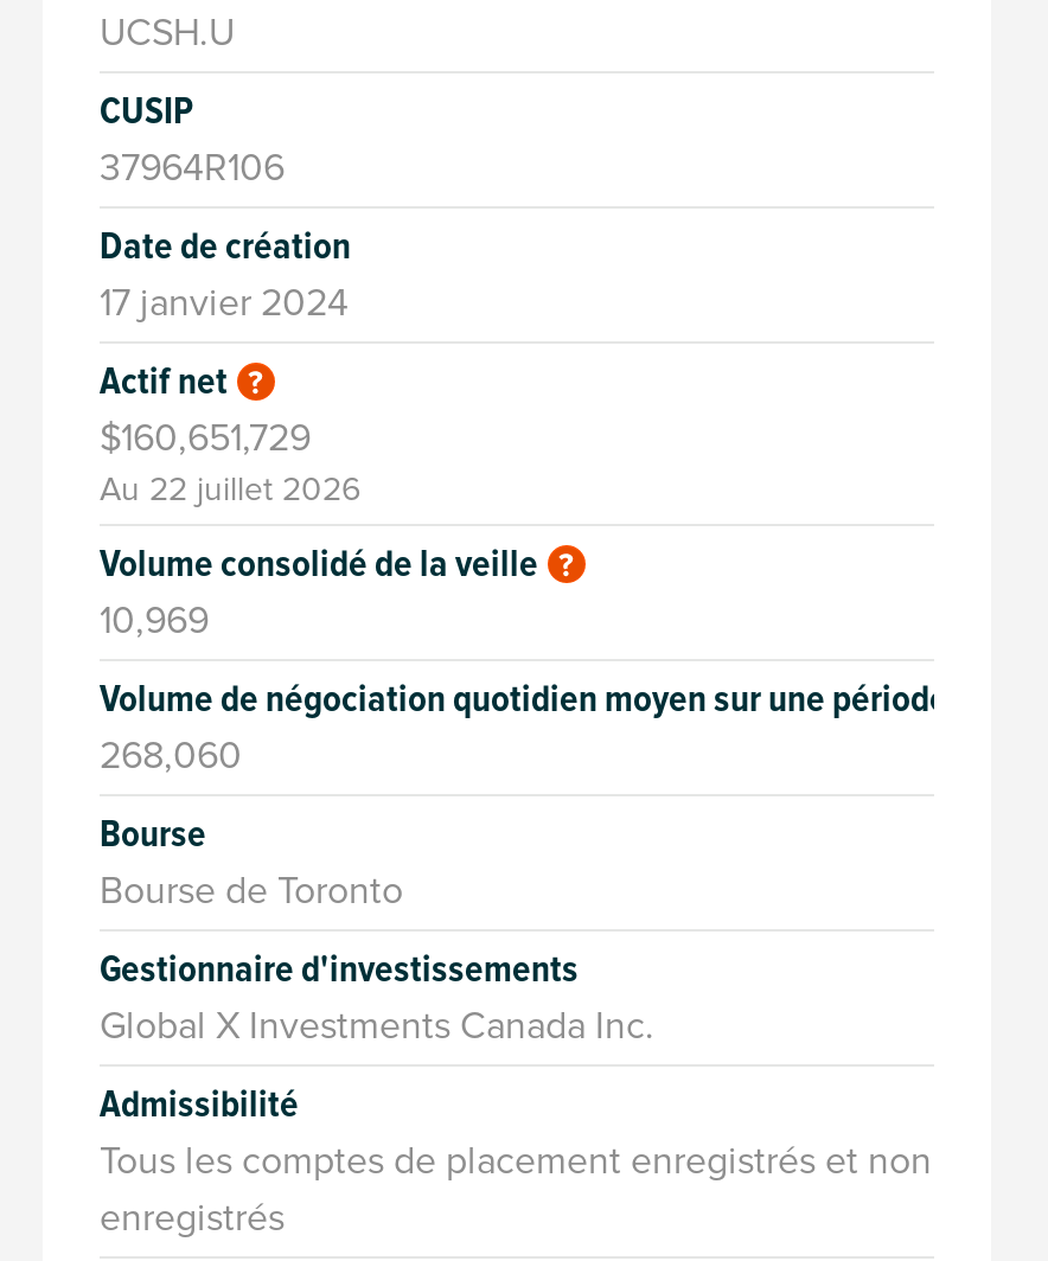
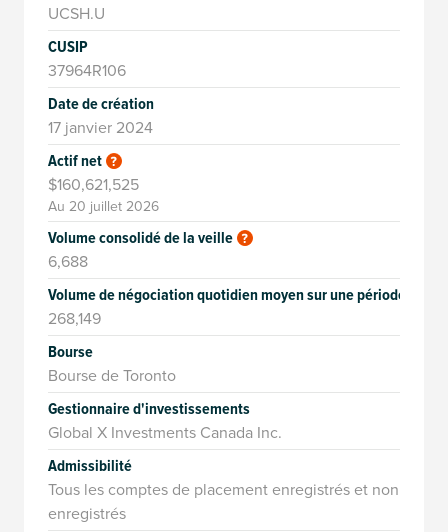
[100,415,311,462] $160,651,729 -> [48,175,139,195] $160,621,525
[100,469,360,510] Au 22 juillet 2026 -> [48,198,159,215] Au 20 juillet 2026
[100,597,209,645] 10,969 -> [48,252,88,272] 6,688
[100,732,242,780] 268,060 -> [48,309,101,329] 268,149

